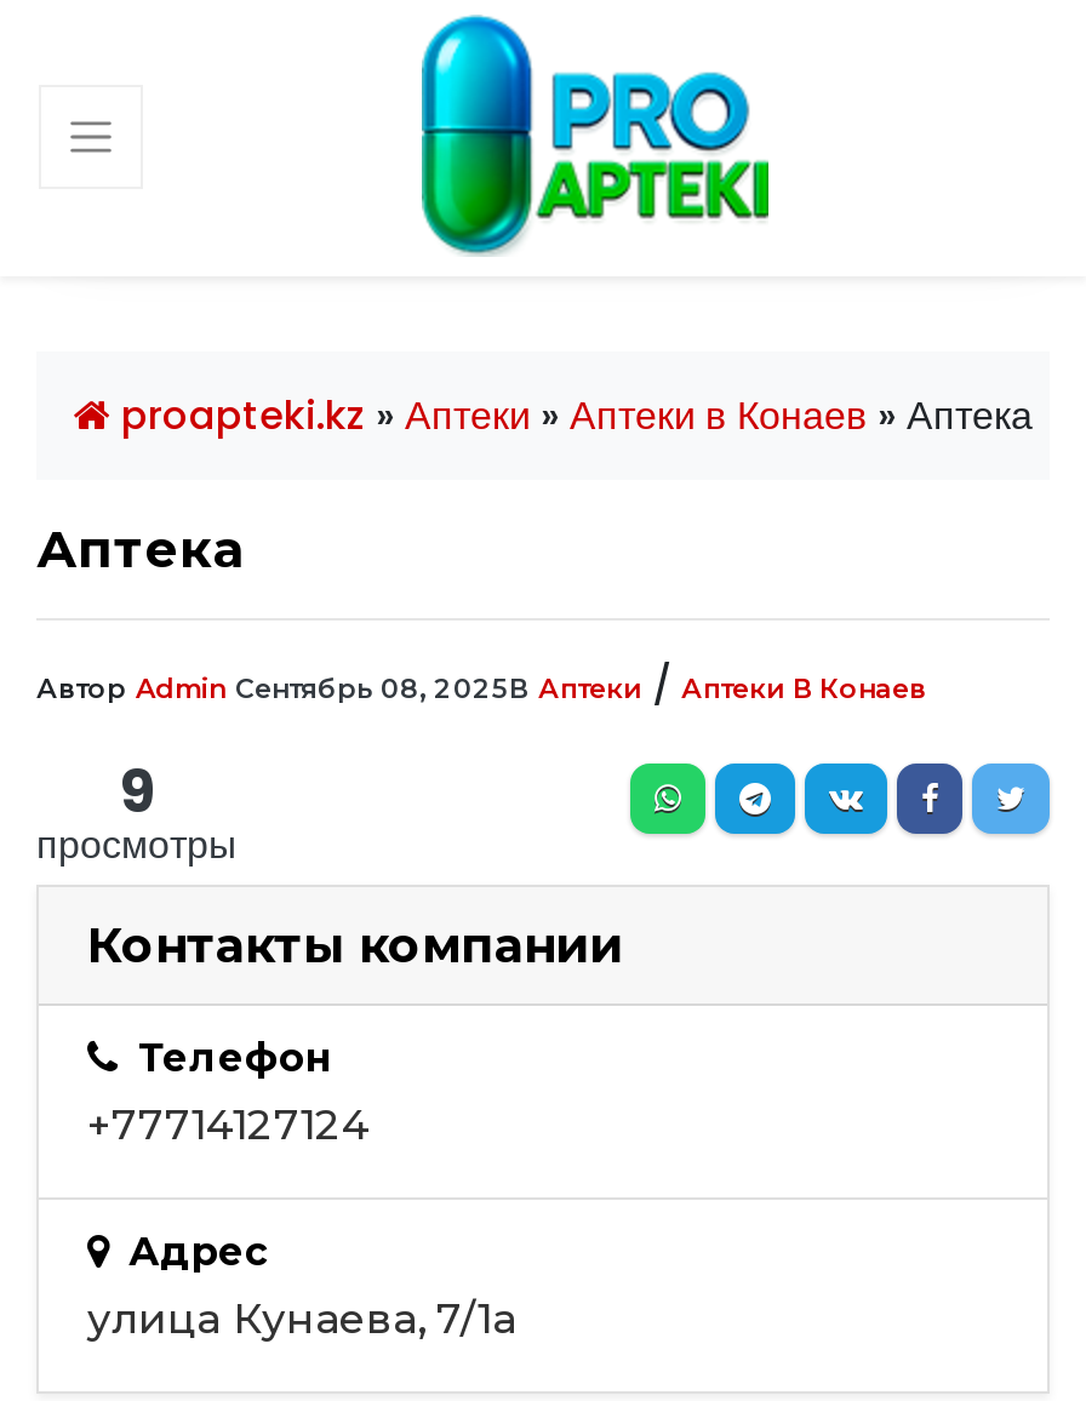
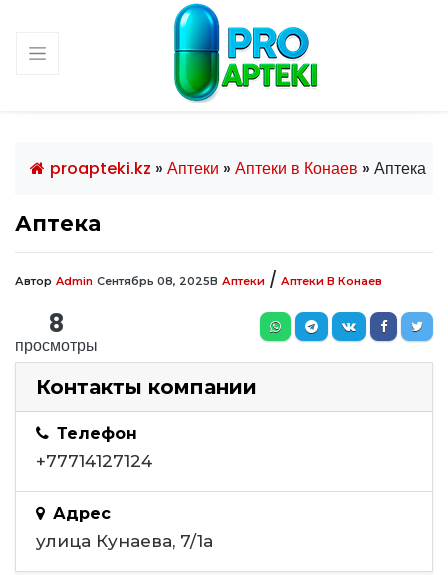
[120,751,154,831] 9 -> [49,307,64,340] 8

